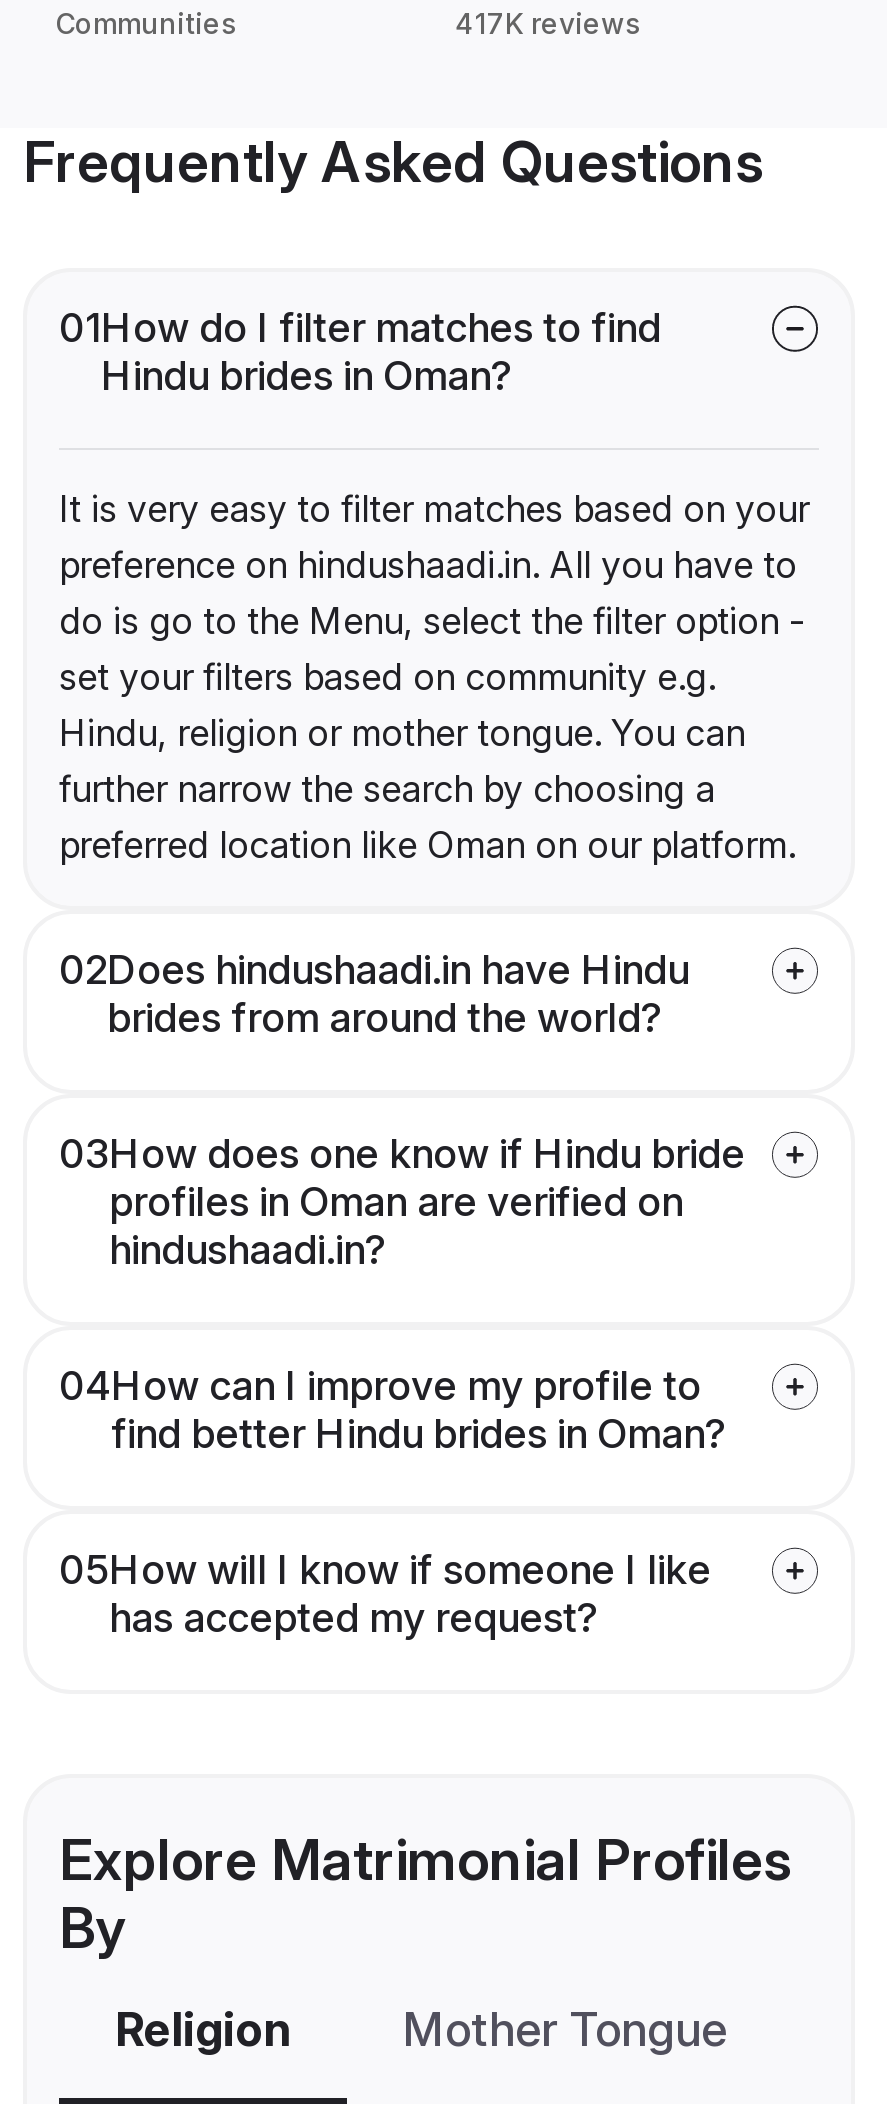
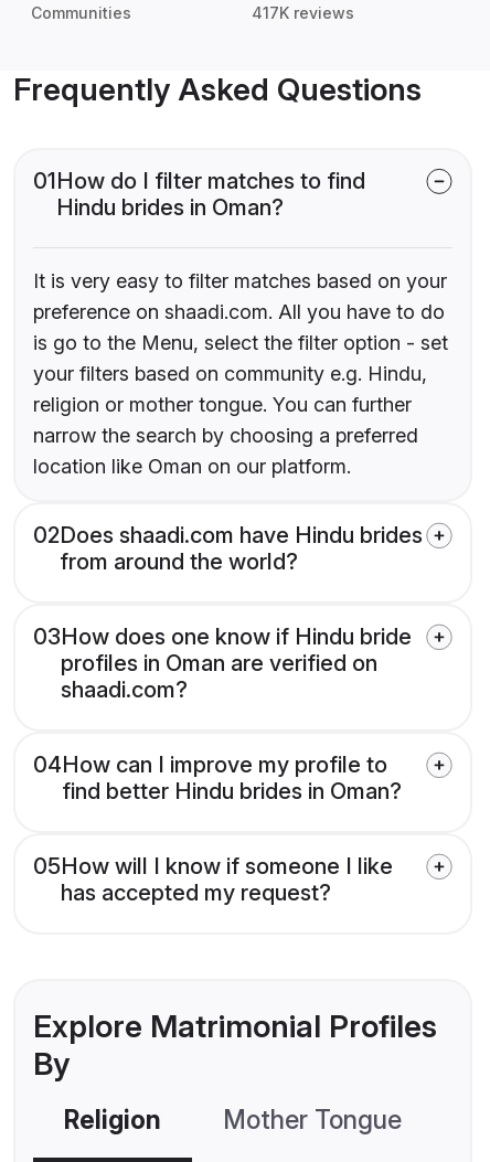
[59,545,805,867] preference on hindushaadi.in. All you have to | do is go to the Menu, select the filter option - | set your filters based on community e.g. | Hindu, religion or mother tongue. You can | further narrow the search by choosing a | preferred location like Oman on our platform. -> [33,300,448,478] preference on shaadi.com. All you have to do | is go to the Menu, select the filter option - set | your filters based on community e.g. Hindu, | religion or mother tongue. You can further | narrow the search by choosing a preferred | location like Oman on our platform.
[59,947,689,1043] 02Does hindushaadi.in have Hindu | brides from around the world? -> [33,522,423,575] 02Does shaadi.com have Hindu brides | from around the world?
[109,1227,387,1275] hindushaadi.in? -> [61,677,188,703] shaadi.com?

